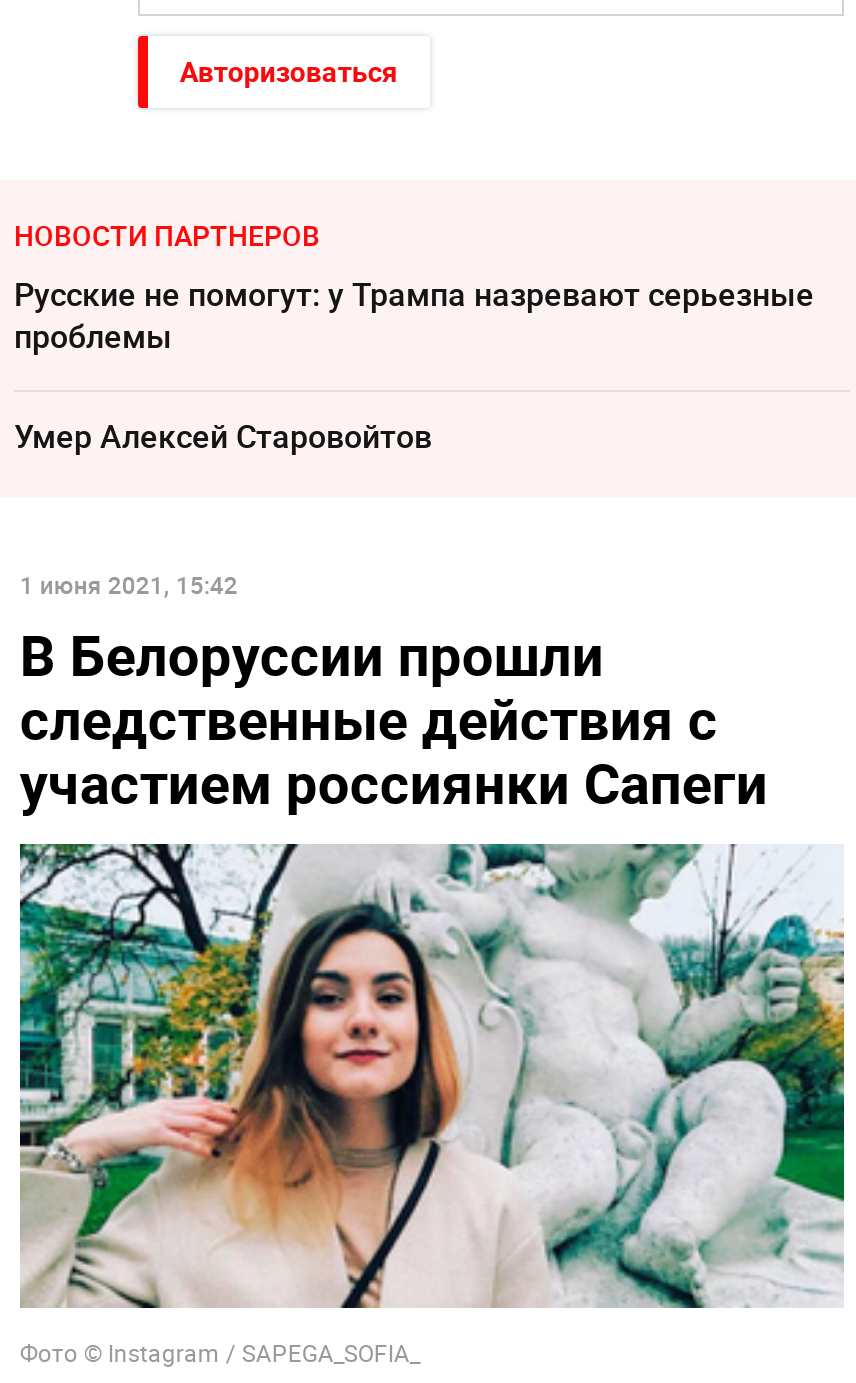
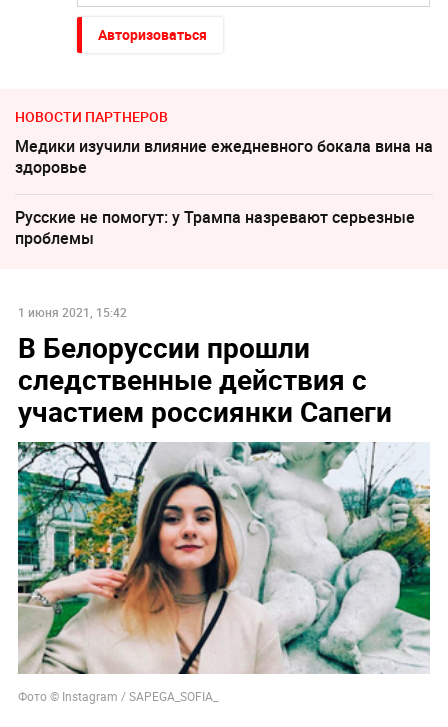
none -> [15,135,433,178] Медики изучили влияние ежедневного бокала вина на | здоровье
moved [14,273,814,359] -> [15,206,415,249]: Русские не помогут: у Трампа назревают серьезные | проблемы
[14,415,432,459] Умер Алексeй Старовойтов -> none

